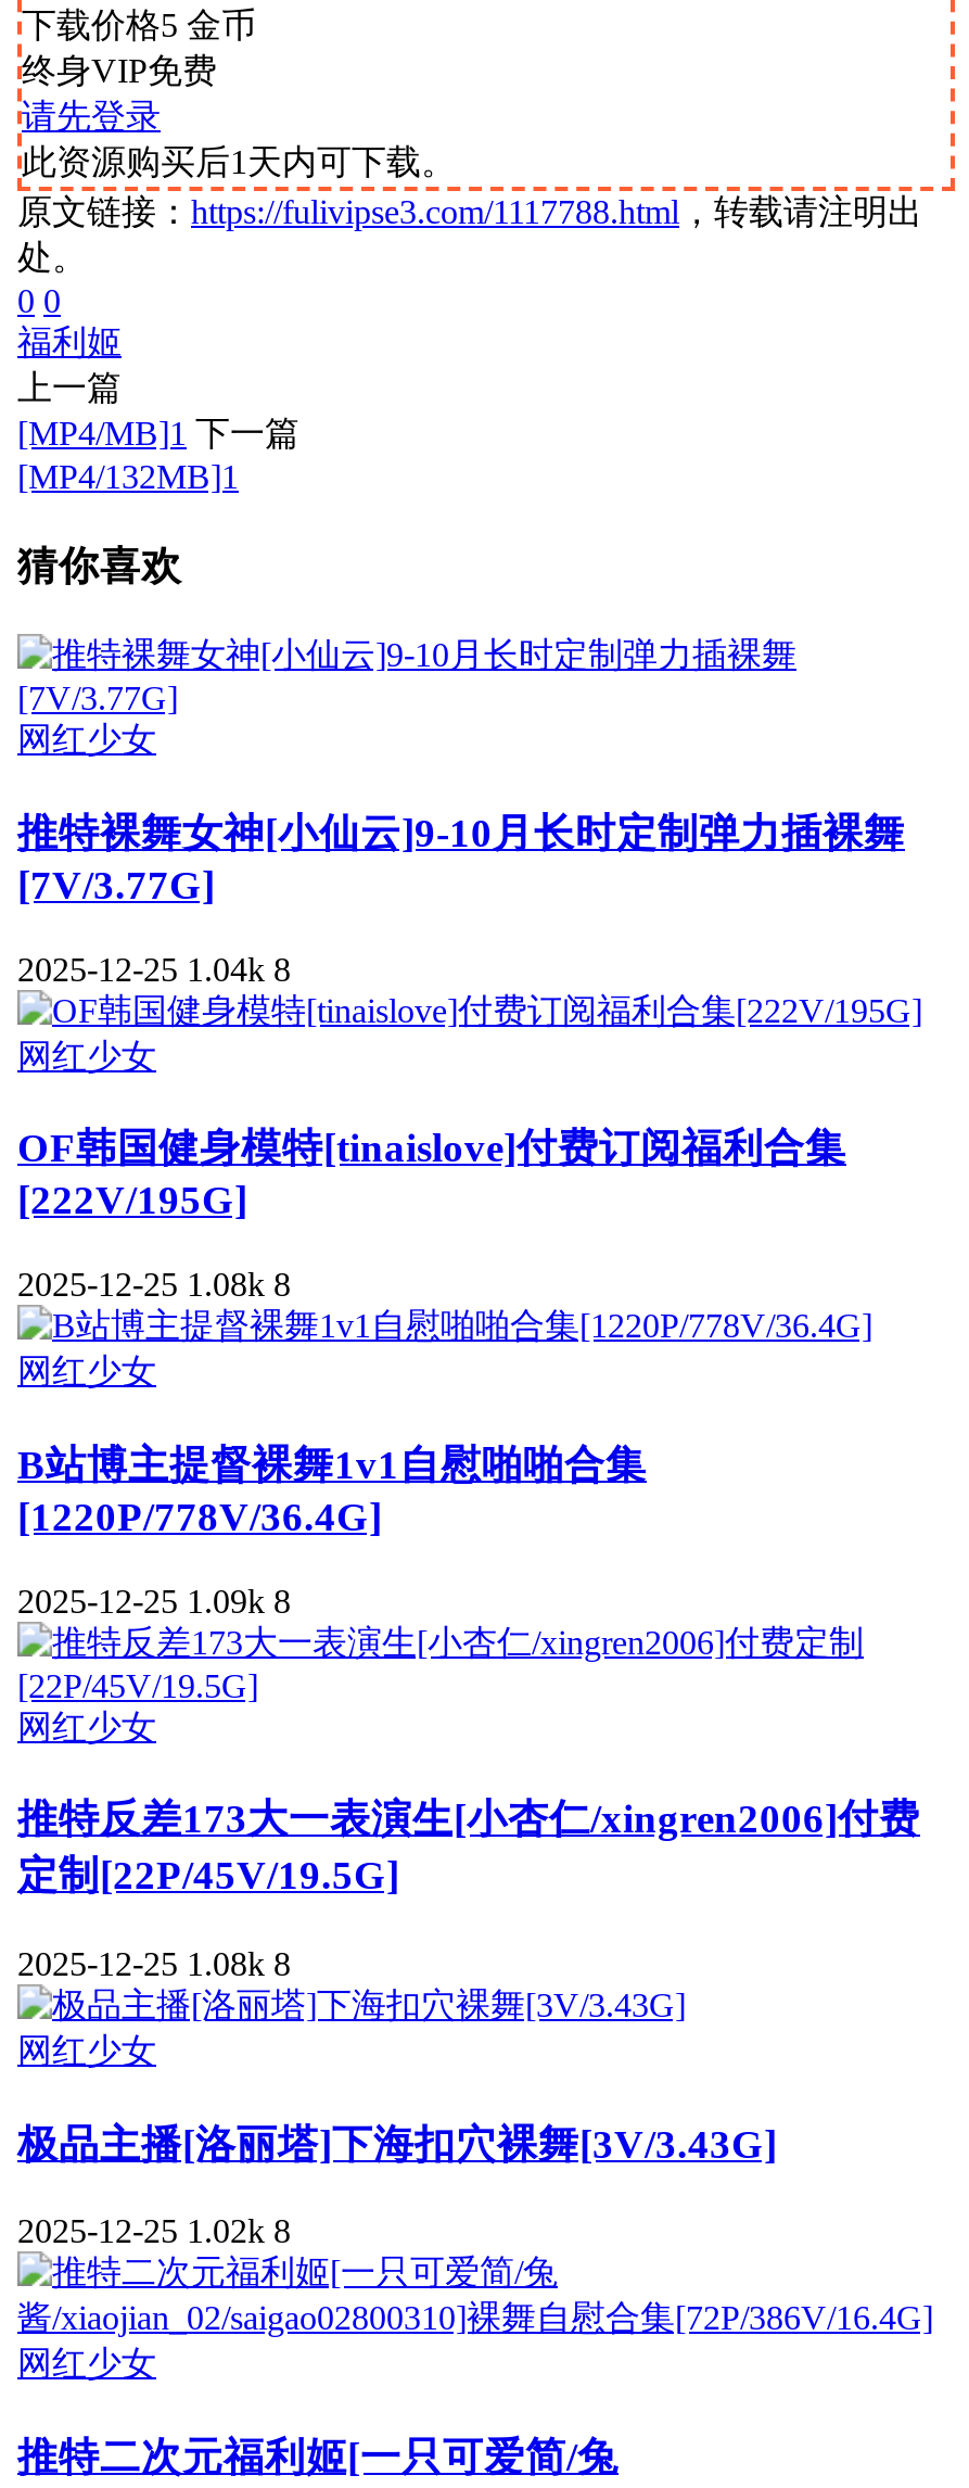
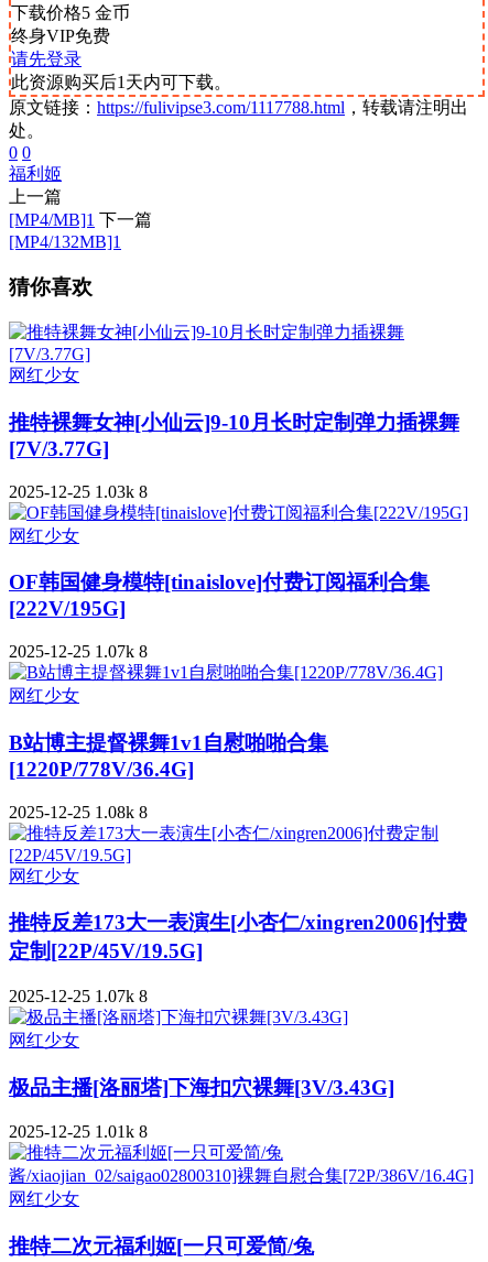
[17,950,291,987] 2025-12-25 1.04k 8 -> [9,482,148,501] 2025-12-25 1.03k 8
[17,1266,291,1303] 2025-12-25 1.08k 8 -> [9,642,148,661] 2025-12-25 1.07k 8
[17,1582,291,1619] 2025-12-25 1.09k 8 -> [9,802,148,821] 2025-12-25 1.08k 8
[17,1945,291,1982] 2025-12-25 1.08k 8 -> [9,987,148,1005] 2025-12-25 1.07k 8
[17,2213,291,2250] 2025-12-25 1.02k 8 -> [9,1123,148,1141] 2025-12-25 1.01k 8

